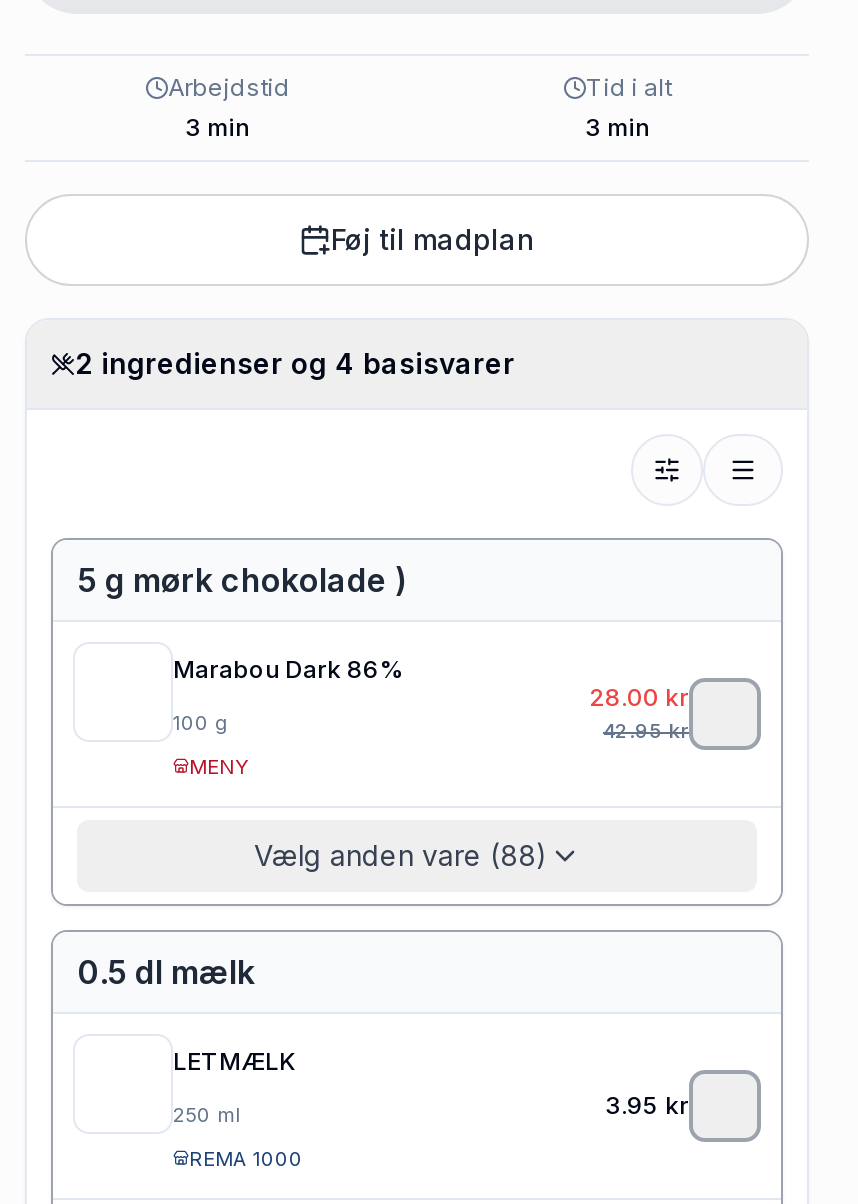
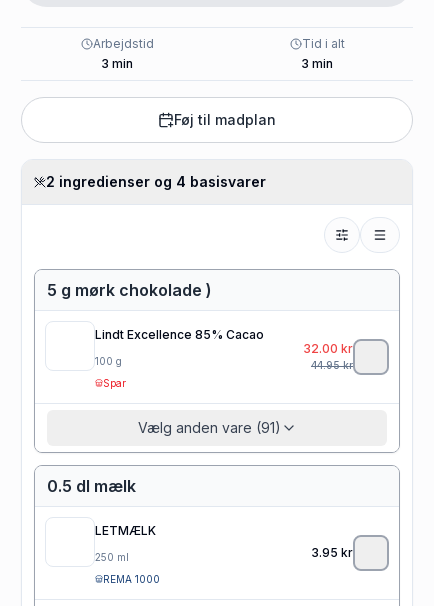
[173,654,403,684] Marabou Dark 86% -> [95,327,264,342] Lindt Excellence 85% Cacao
[589,682,689,742] 28.00 kr | 42.95kr -> [303,341,353,371] 32.00 kr | 44.95kr
[189,754,249,778] MENY -> [103,377,126,389] Spar
[254,838,548,872] Vælg anden vare (88) -> [137,419,280,436] Vælg anden vare (91)

